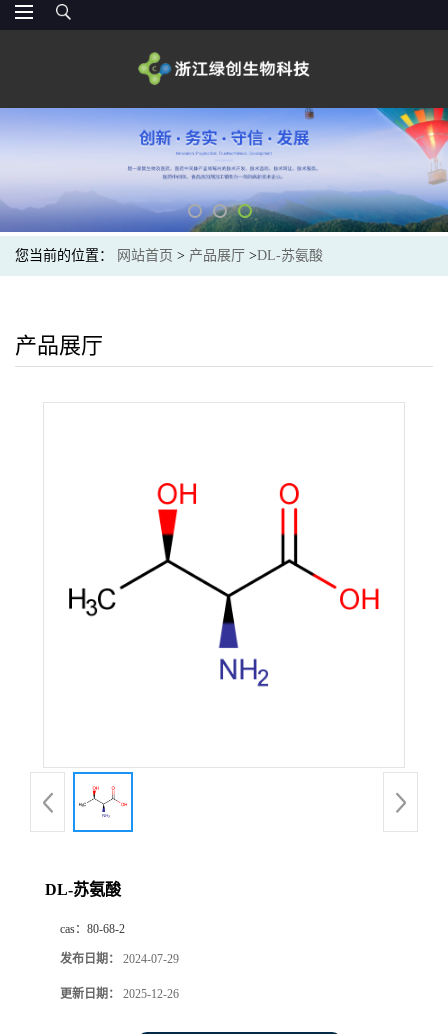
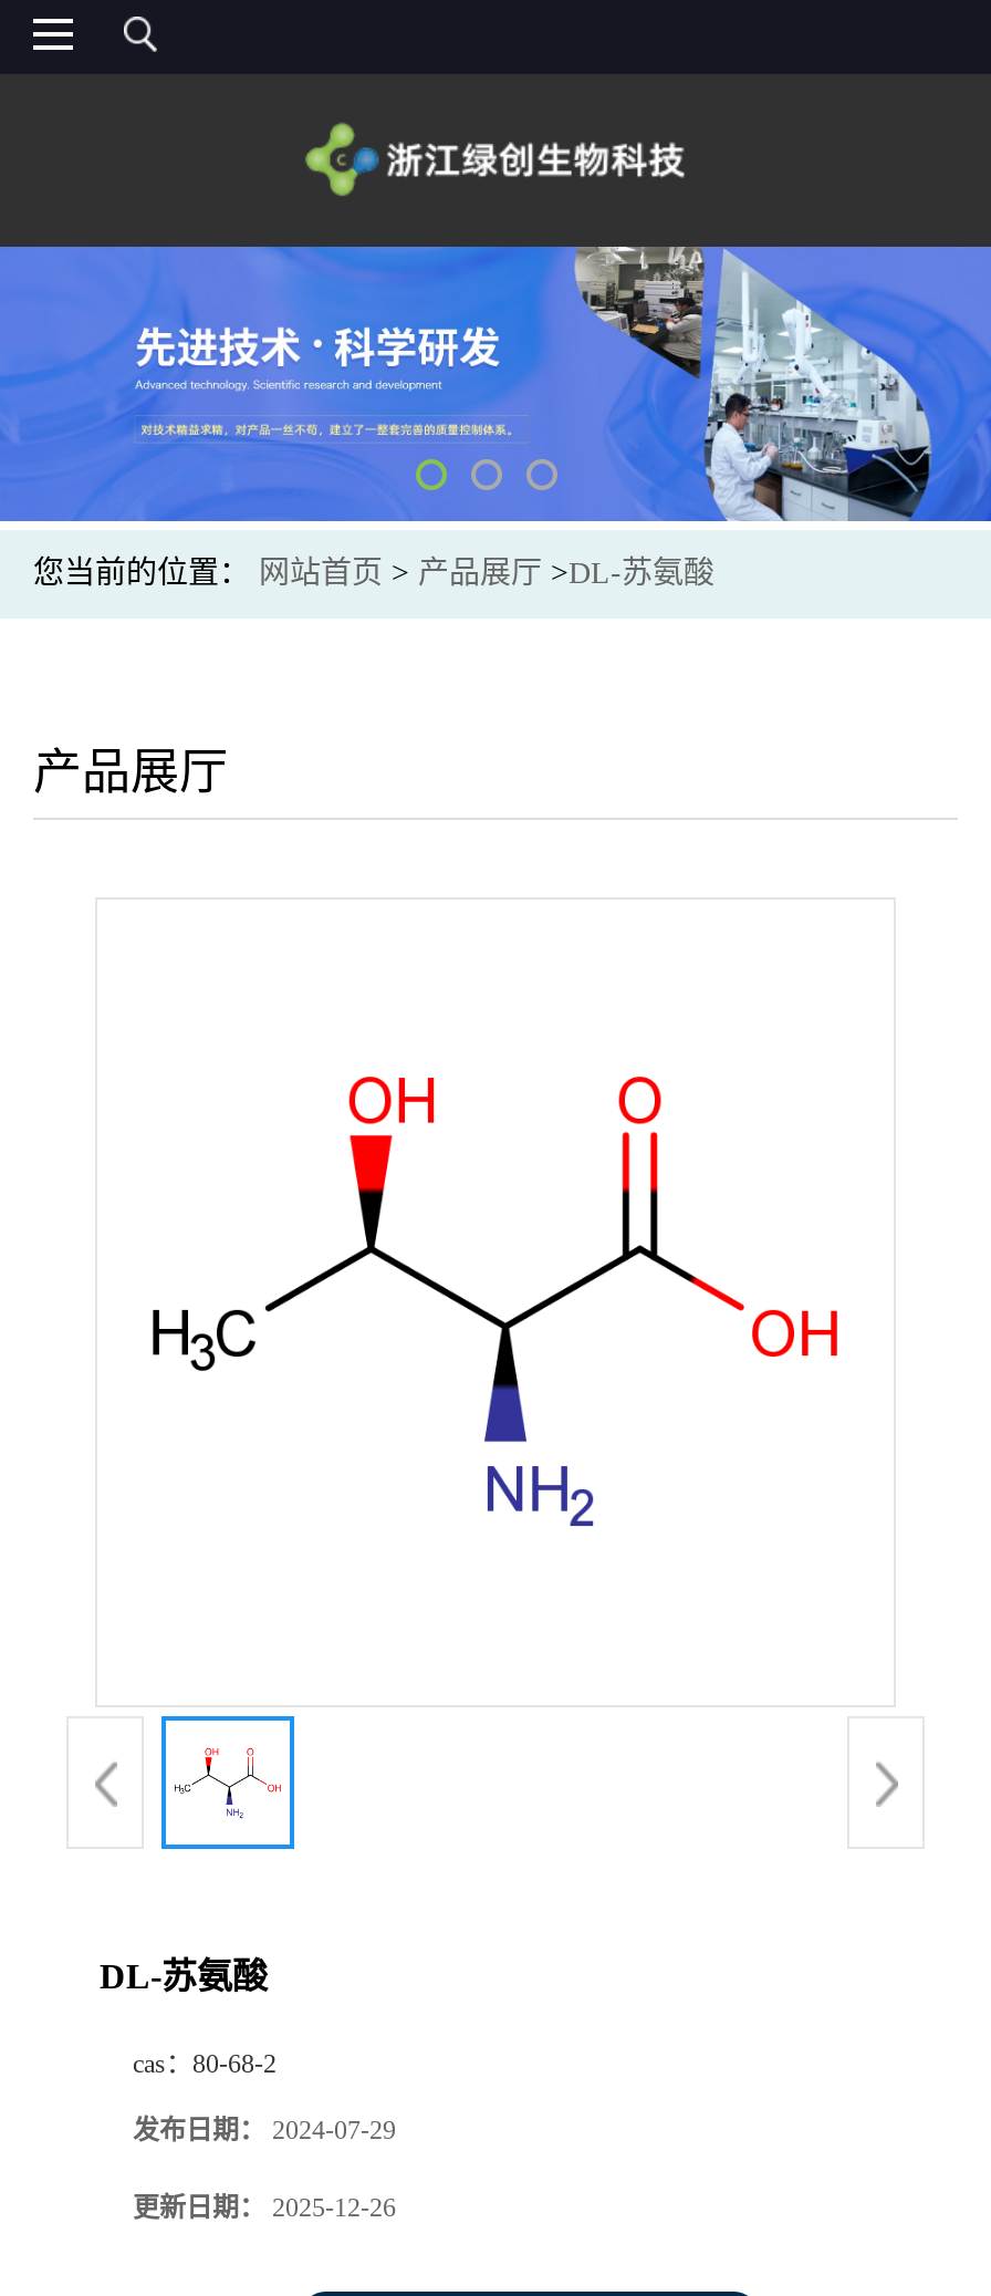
[3,107,445,233] [image] -> [7,245,984,523] [image]

